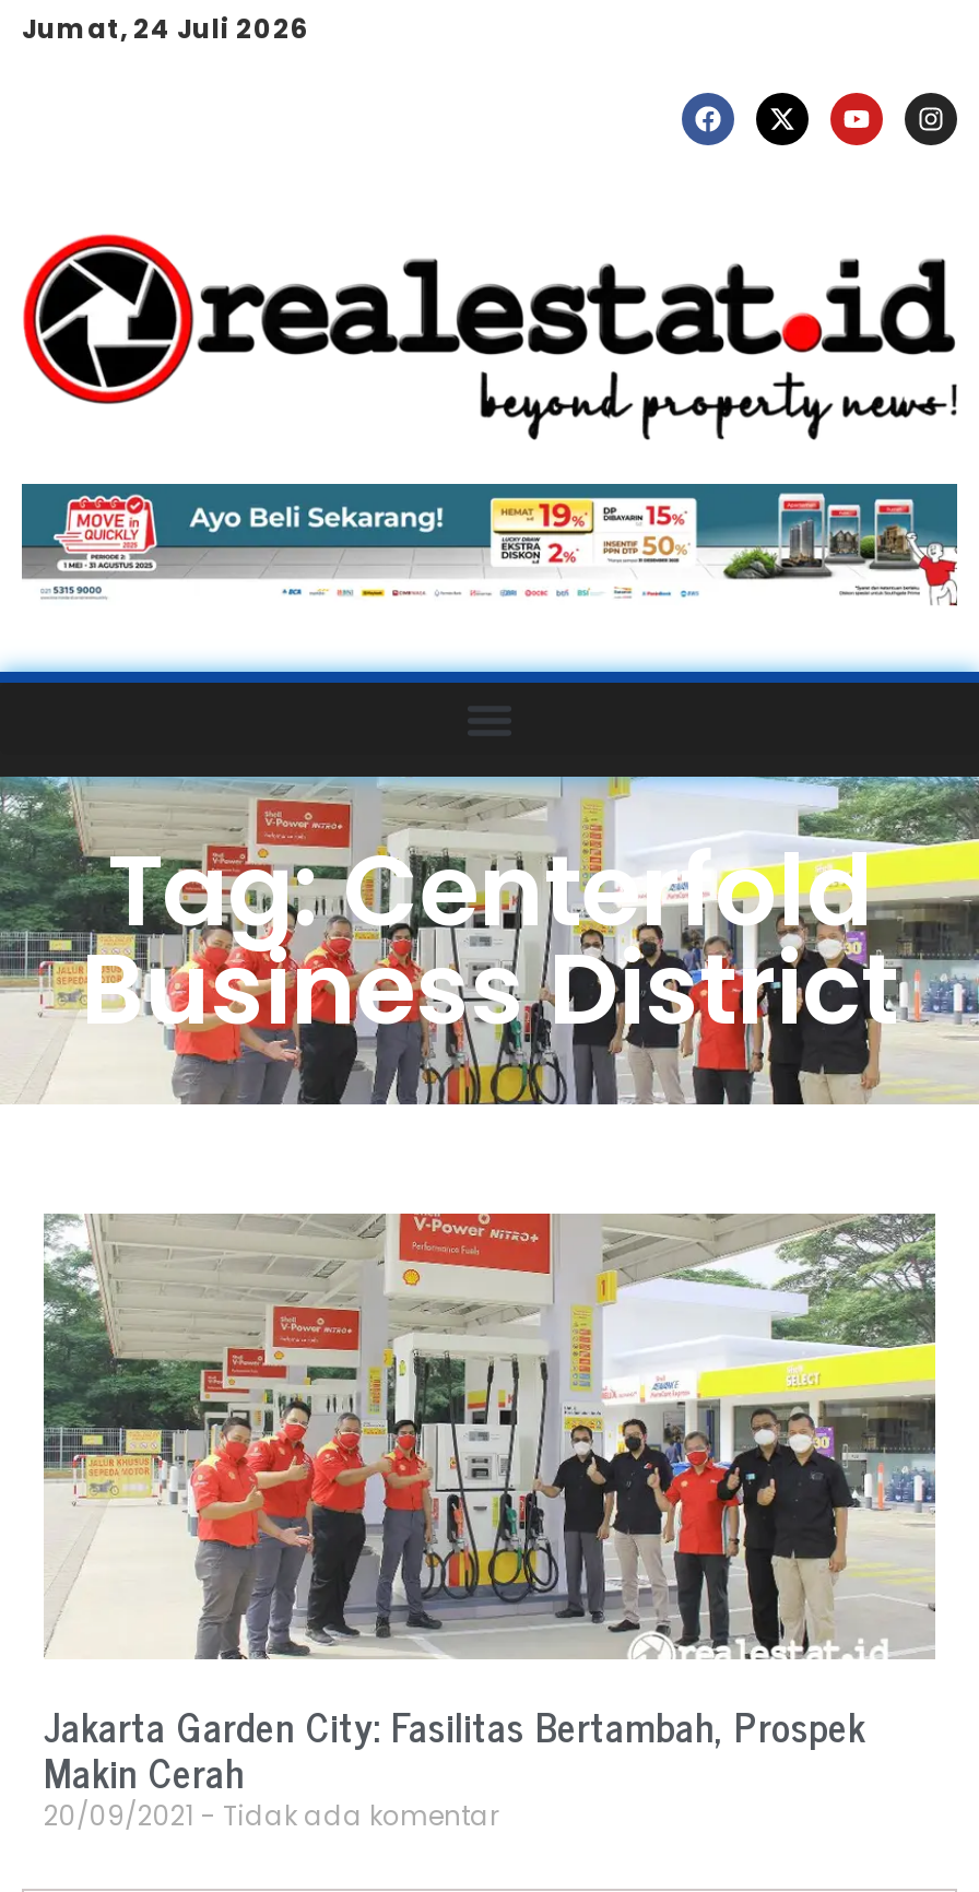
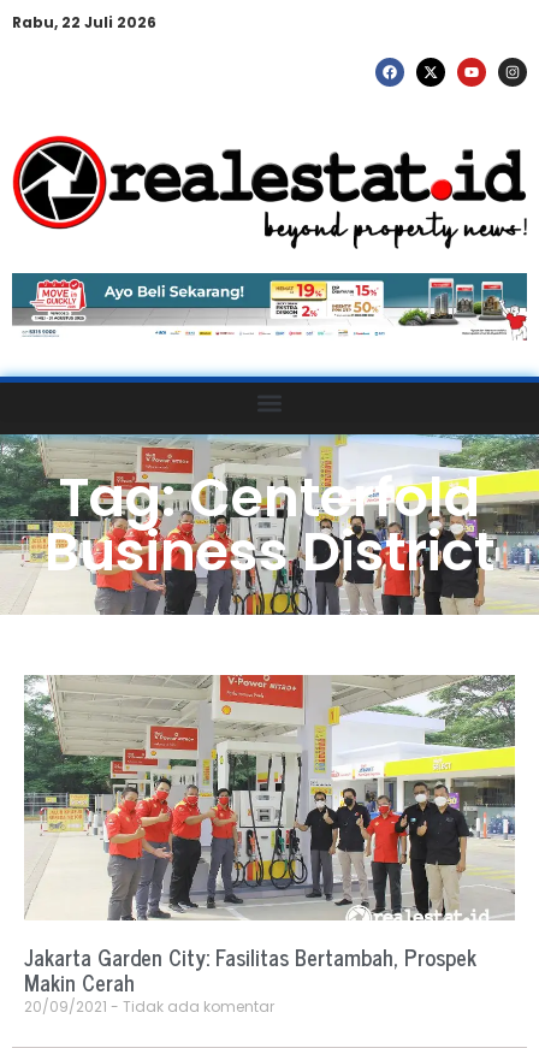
[22,10,308,47] Jumat, 24 Juli 2026 -> [12,12,156,32] Rabu, 22 Juli 2026

